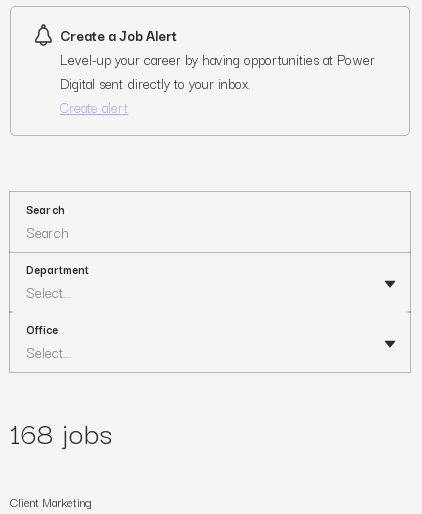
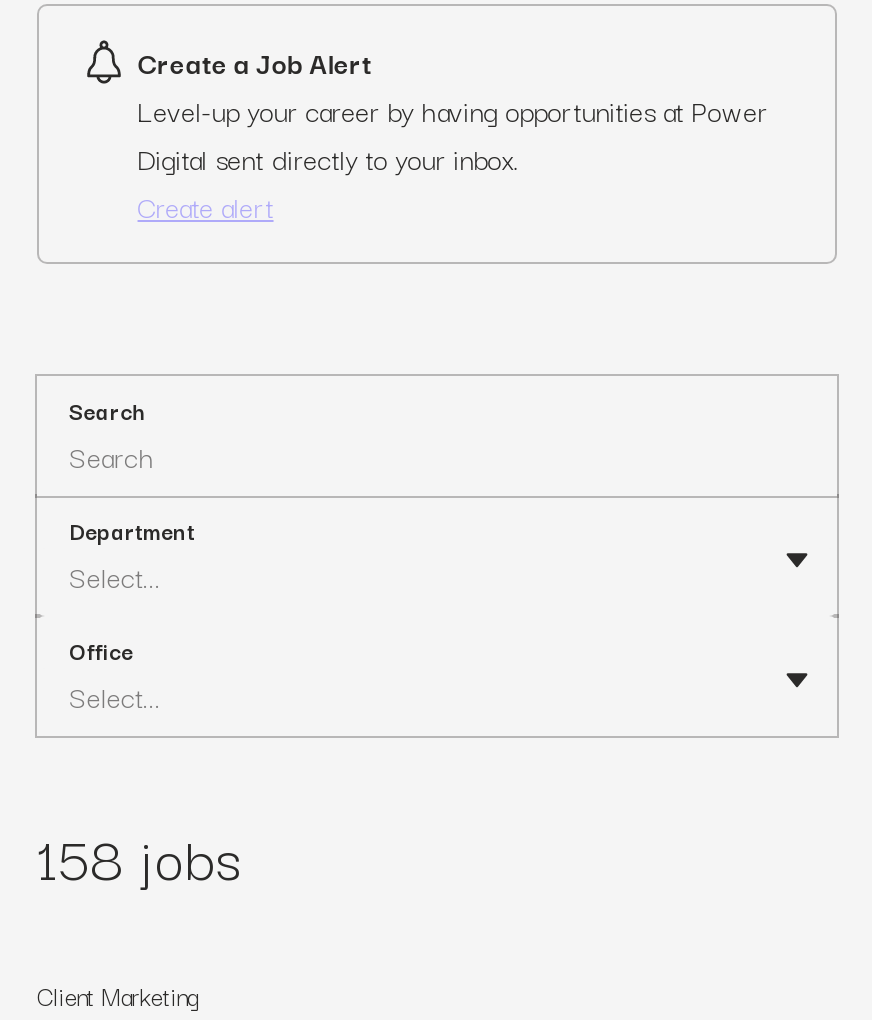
[10,410,112,453] 168 jobs -> [37,812,241,898] 158 jobs

